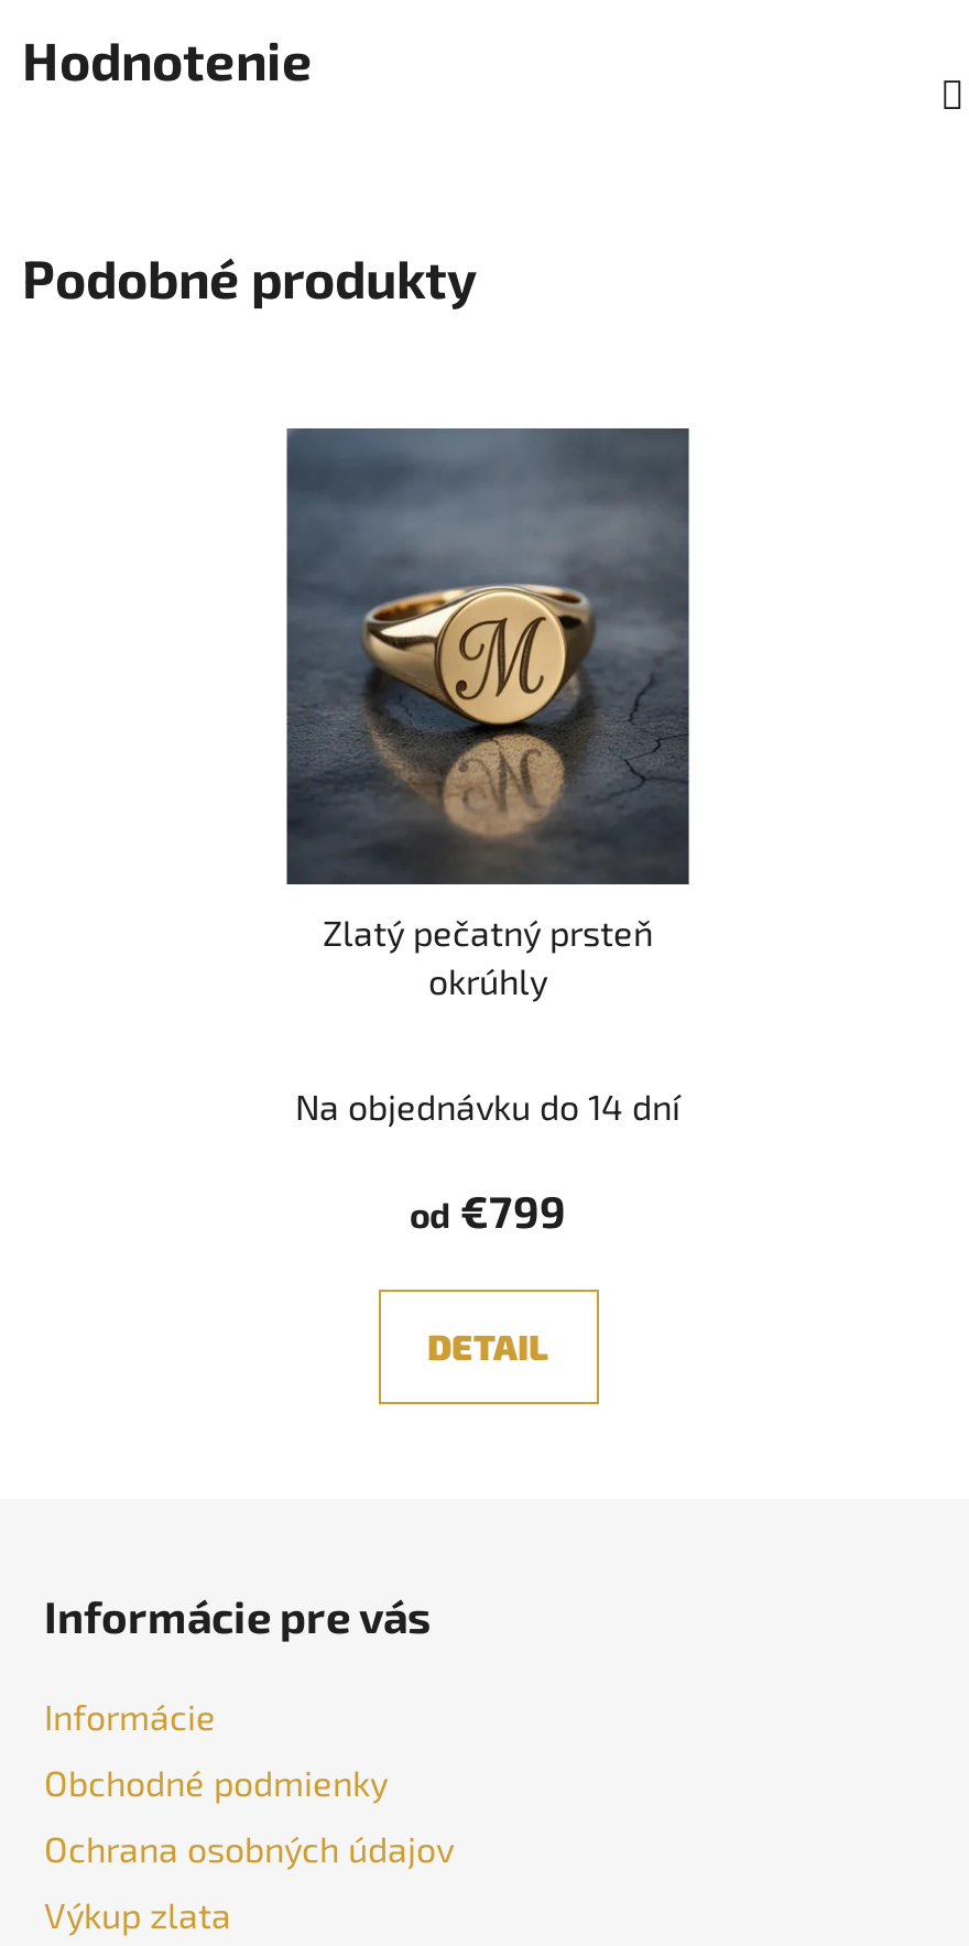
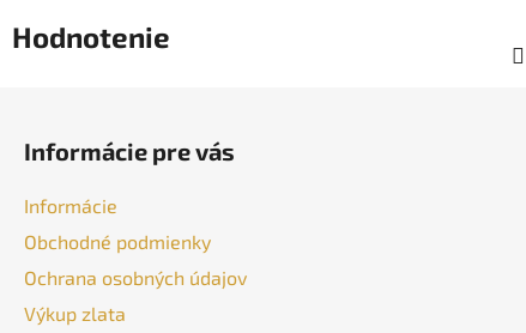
[22,246,478,310] Podobné produkty -> none
[284,426,692,1367] [image] | Zlatý pečatný prsteň | okrúhly | Na objednávku do 14 dní | od €799 | DETAIL -> none

